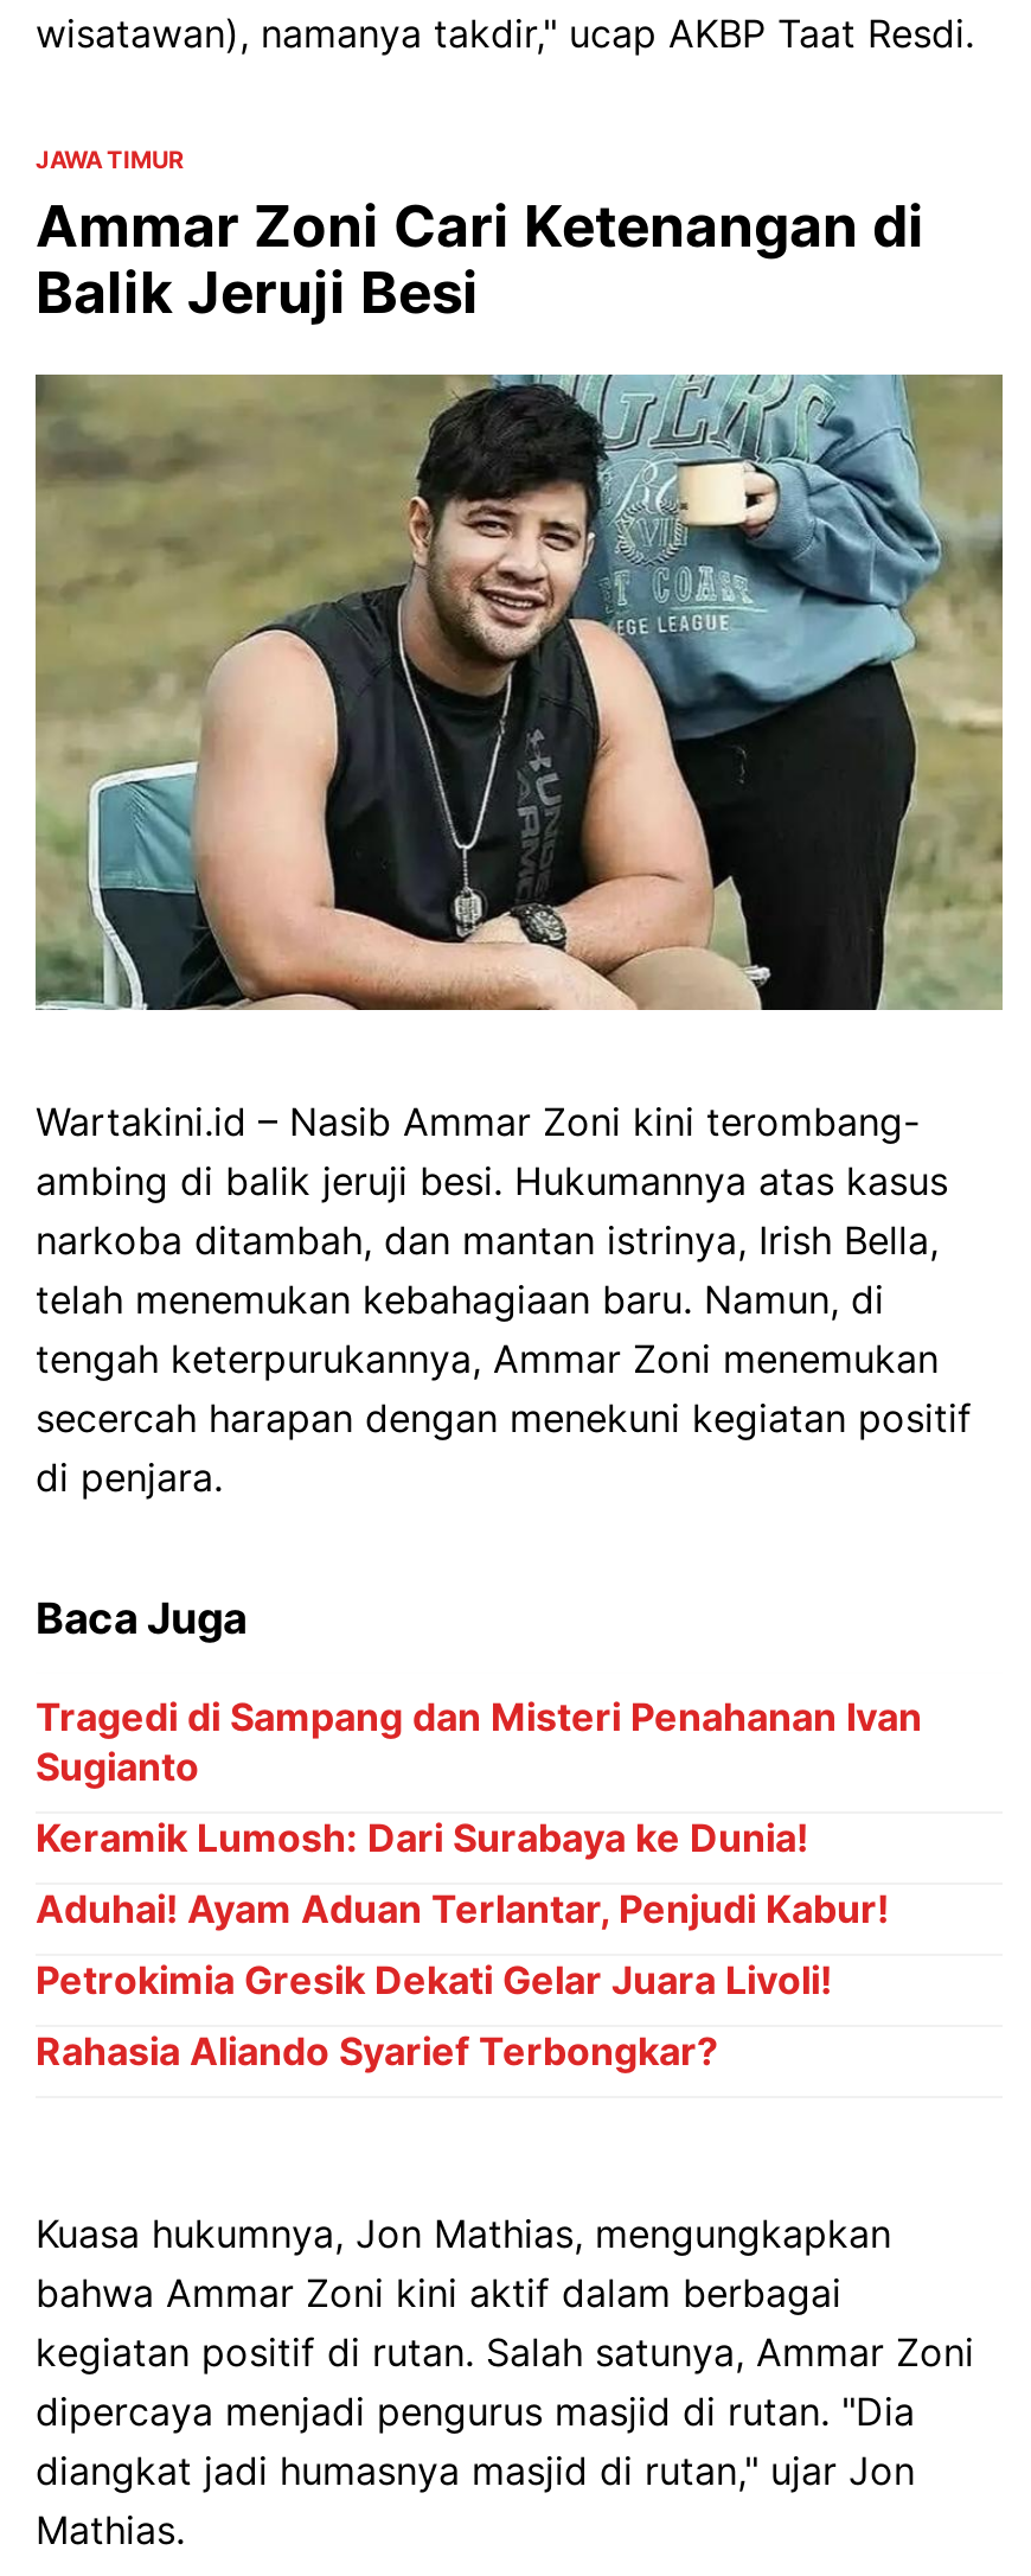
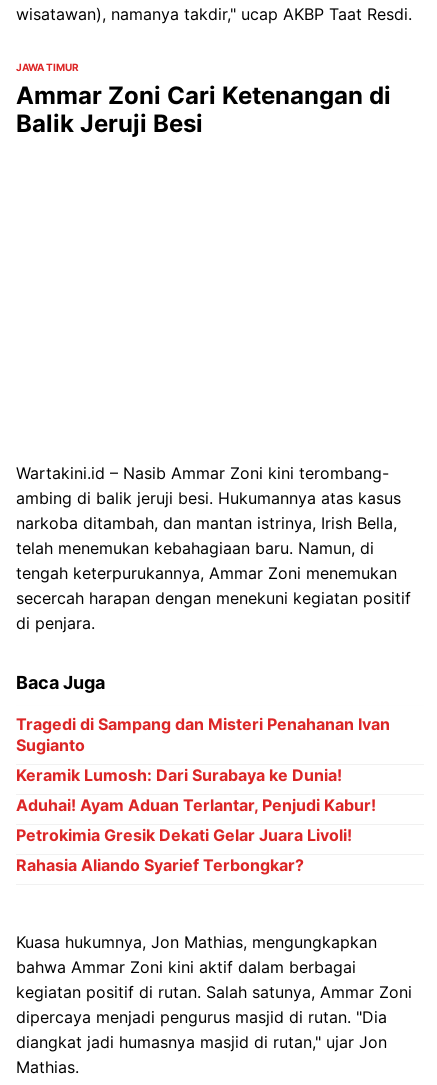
[33,372,1005,1012] [image] -> none

